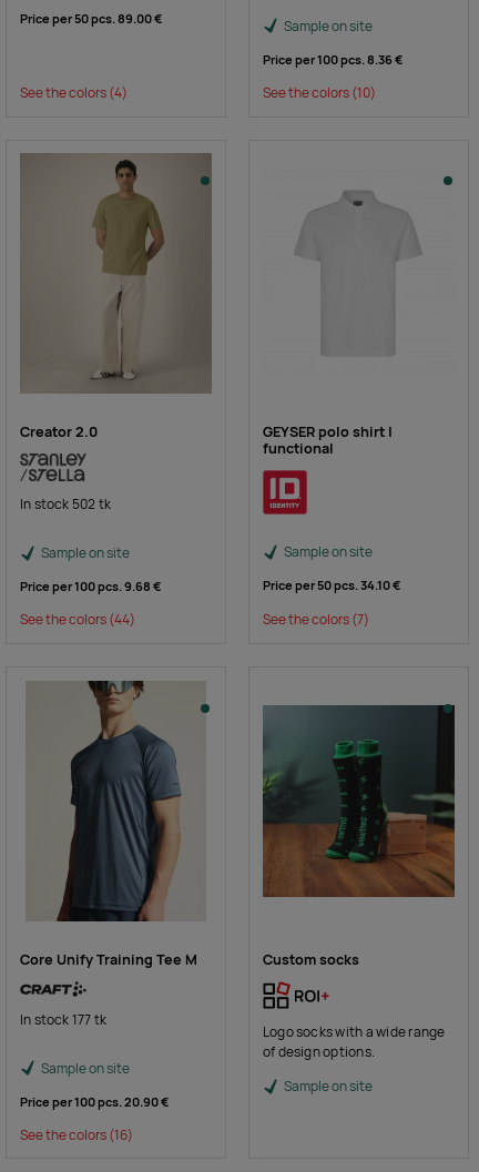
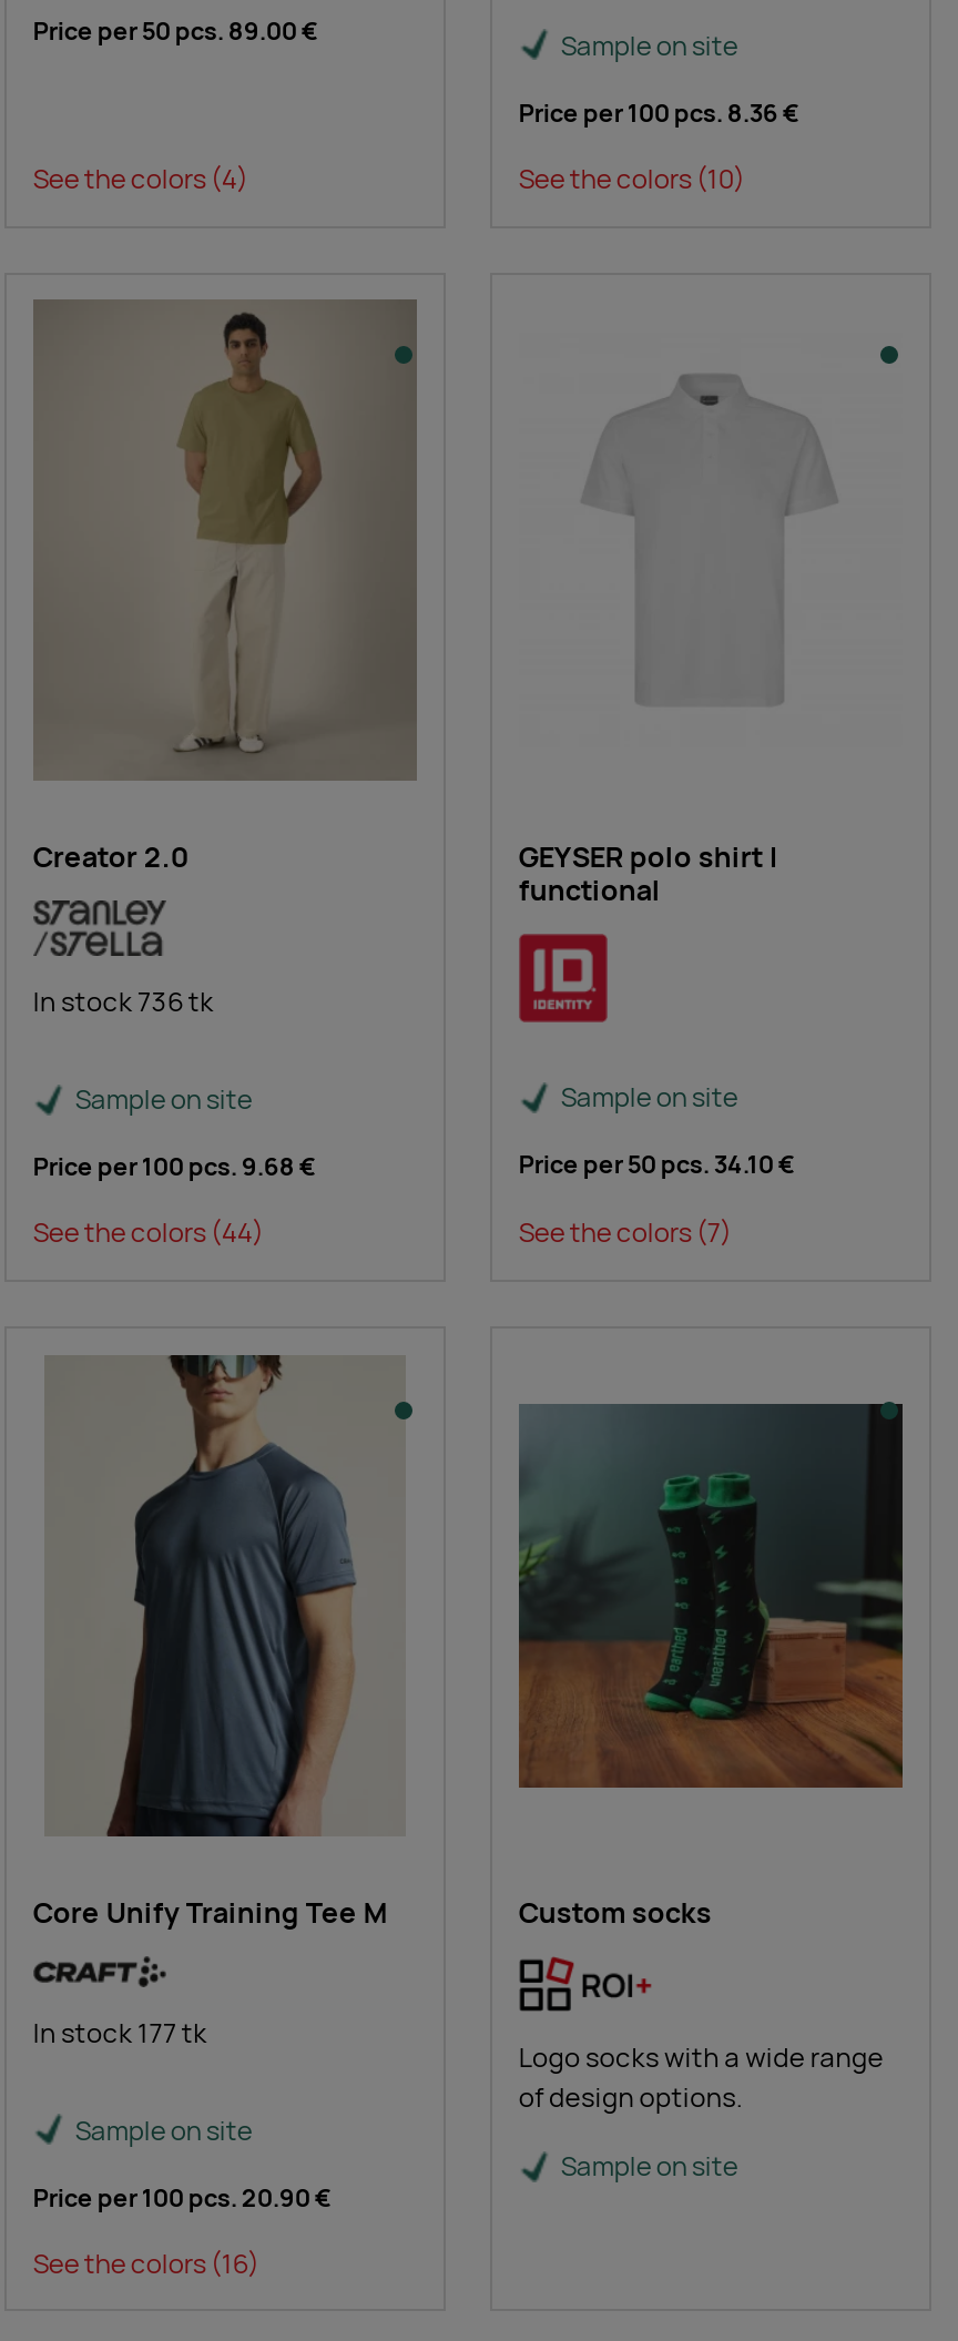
[20,496,111,514] In stock 502 tk -> [33,986,214,1021] In stock 736 tk

